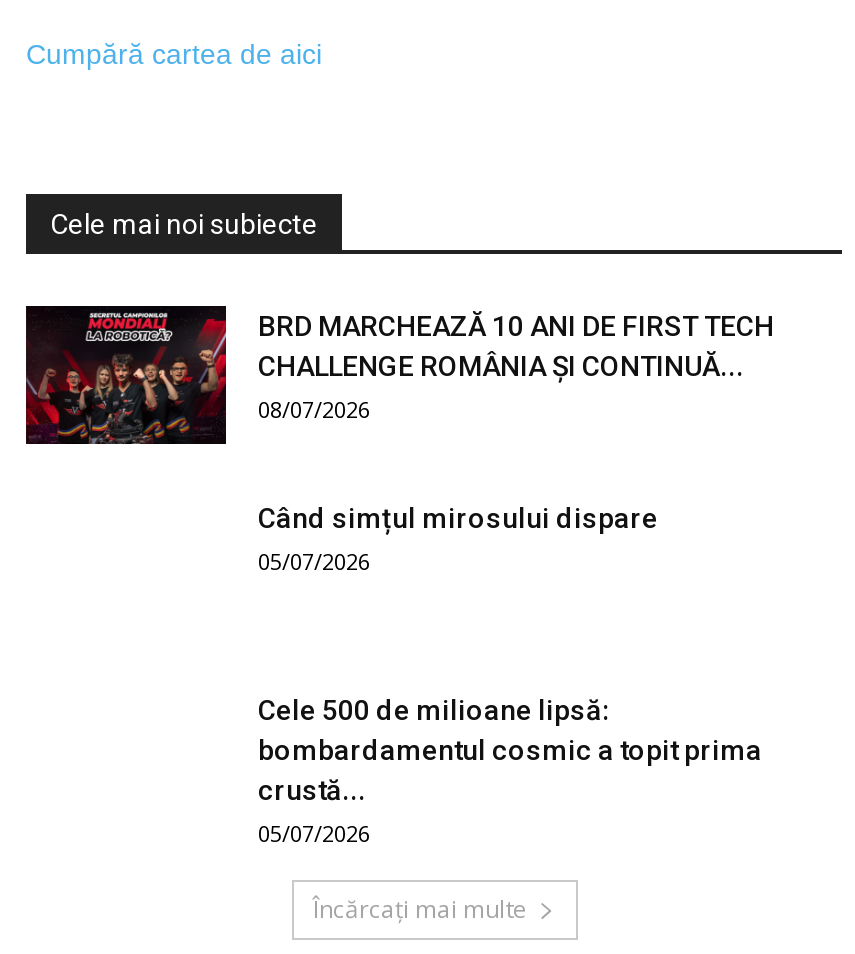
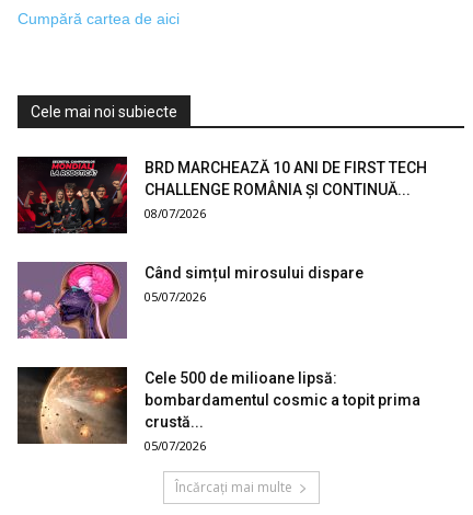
none -> [16,261,128,340] [image]
none -> [16,366,128,445] [image]

